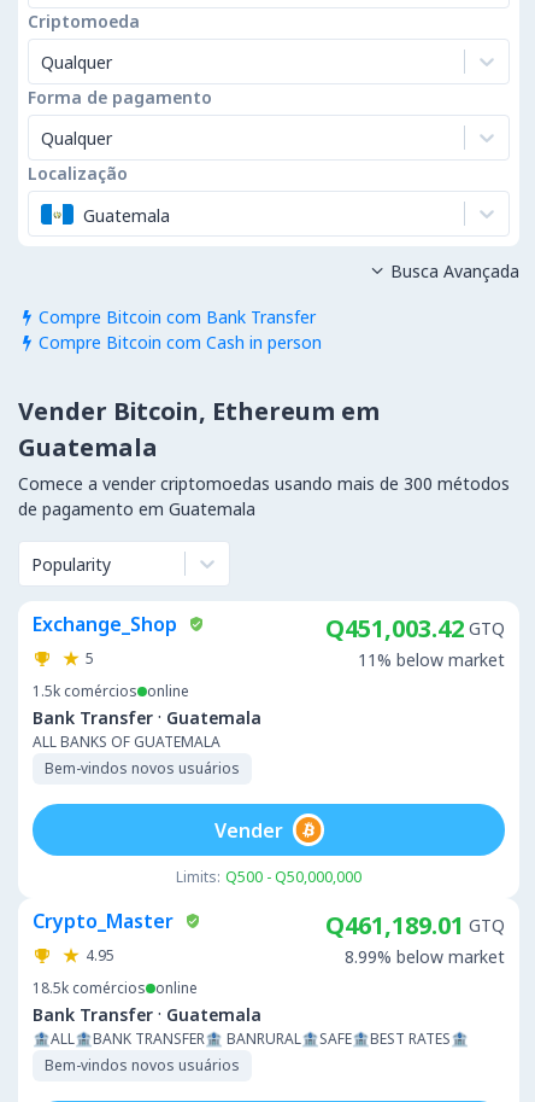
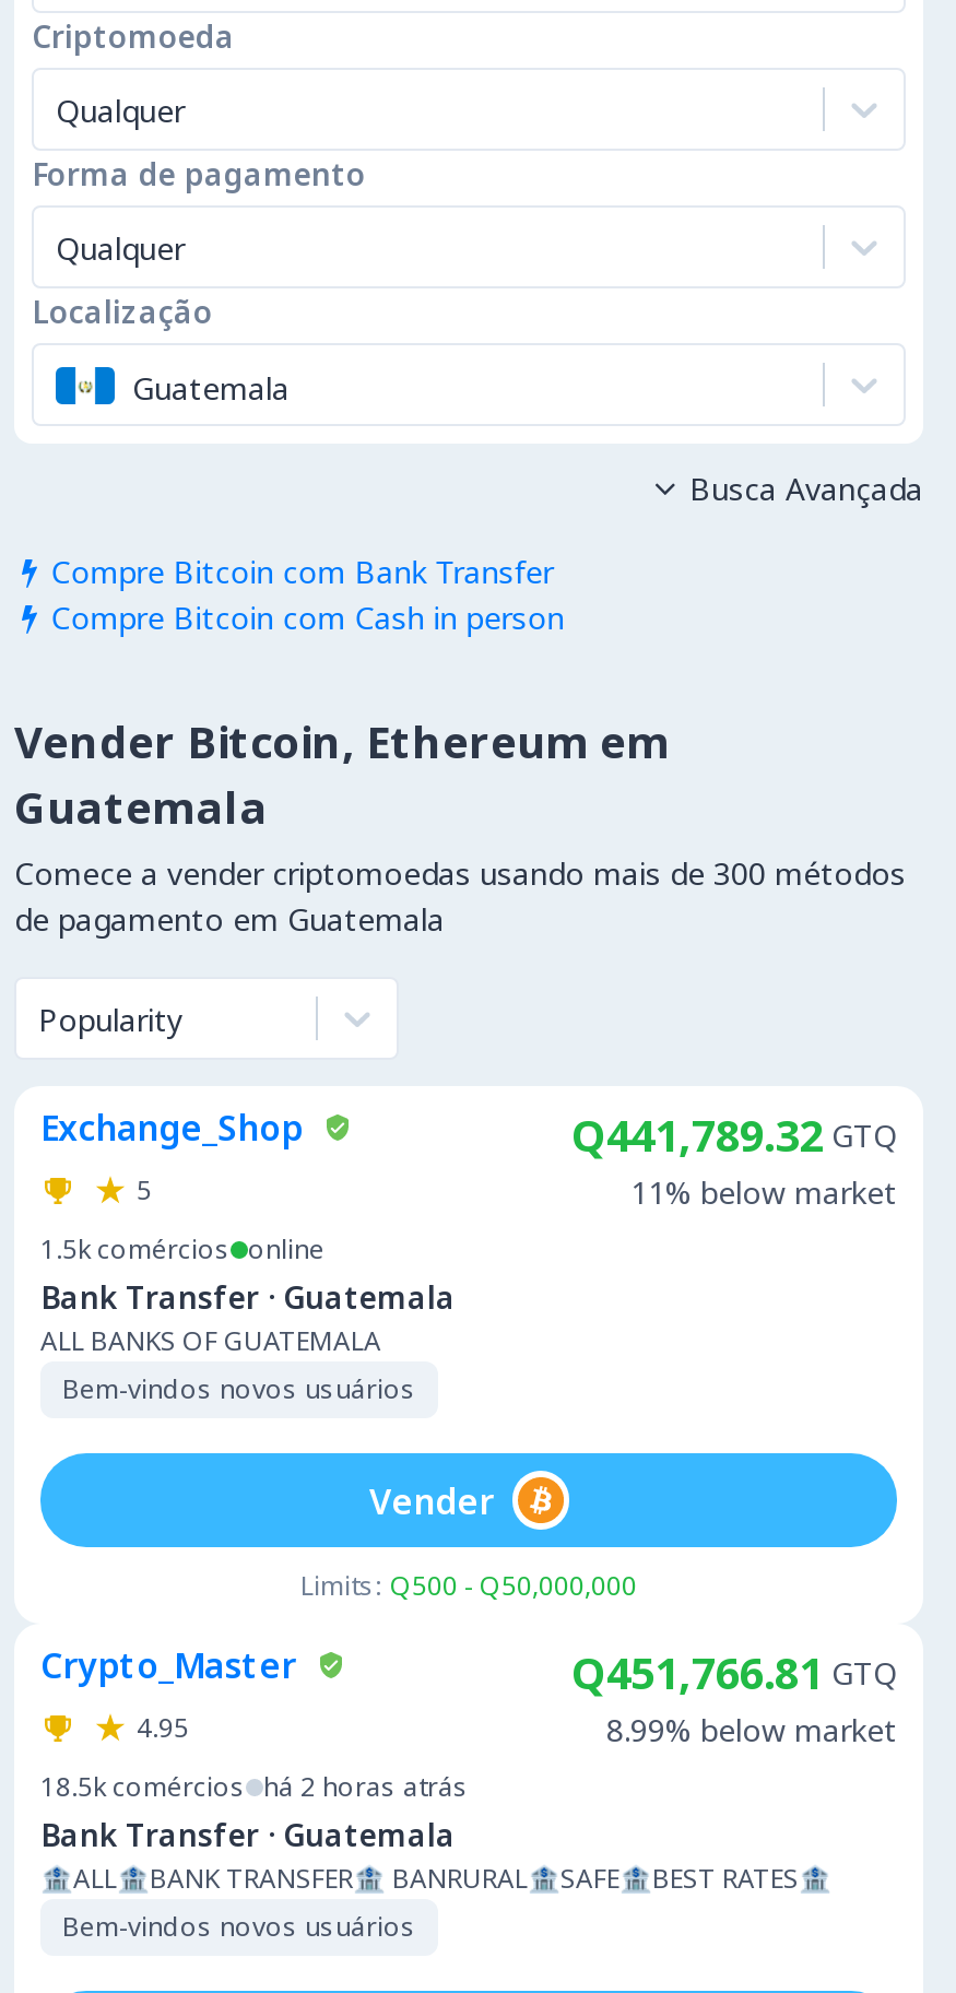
[325,612,505,645] Q451,003.42 GTQ -> [571,1106,897,1165] Q441,789.32 GTQ
[325,909,505,941] Q461,189.01 GTQ -> [571,1643,897,1702] Q451,766.81 GTQ
[33,978,198,998] 18.5k comércios online -> [40,1768,469,1805] 18.5k comércios há 2 horas atrás

